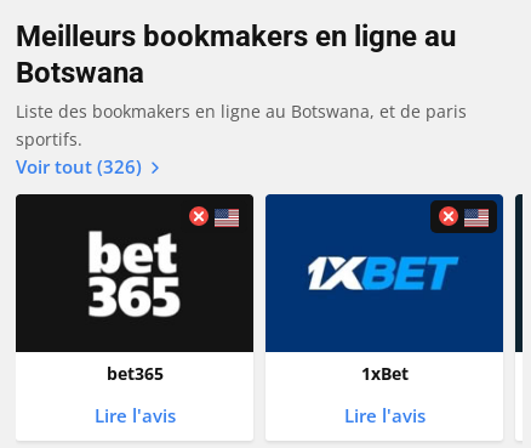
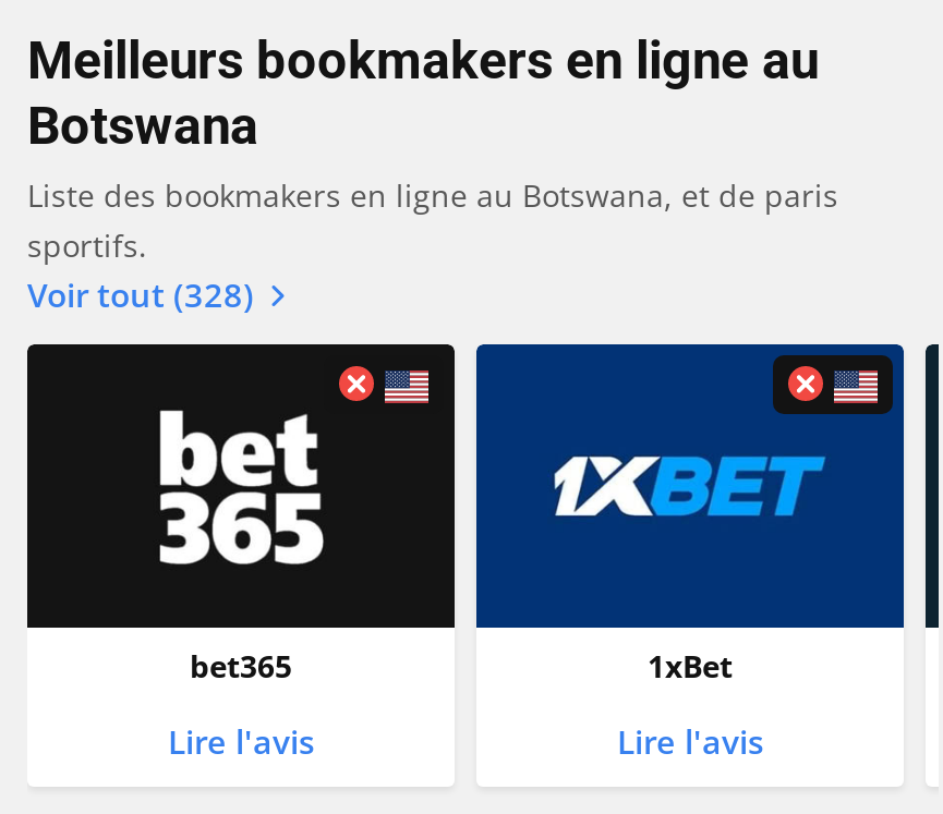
[16,154,147,178] Voir tout (326) -> [27,272,263,316] Voir tout (328)

